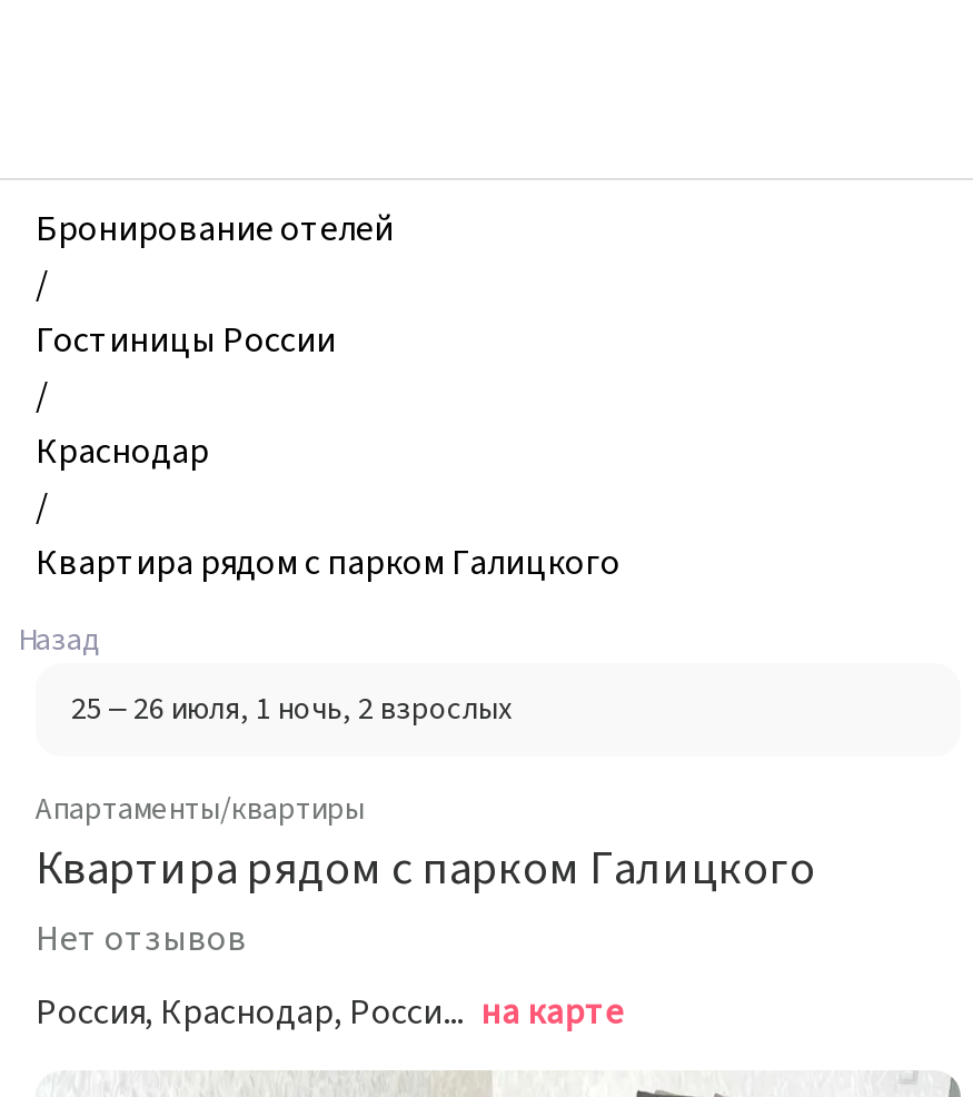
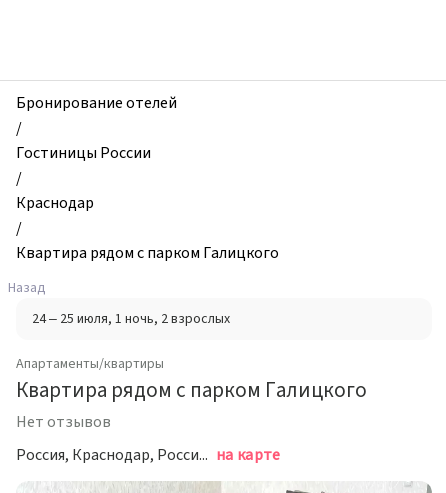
[71,688,512,732] 25 – 26 июля, 1 ночь, 2 взрослых -> [32,309,230,329] 24 – 25 июля, 1 ночь, 2 взрослых

